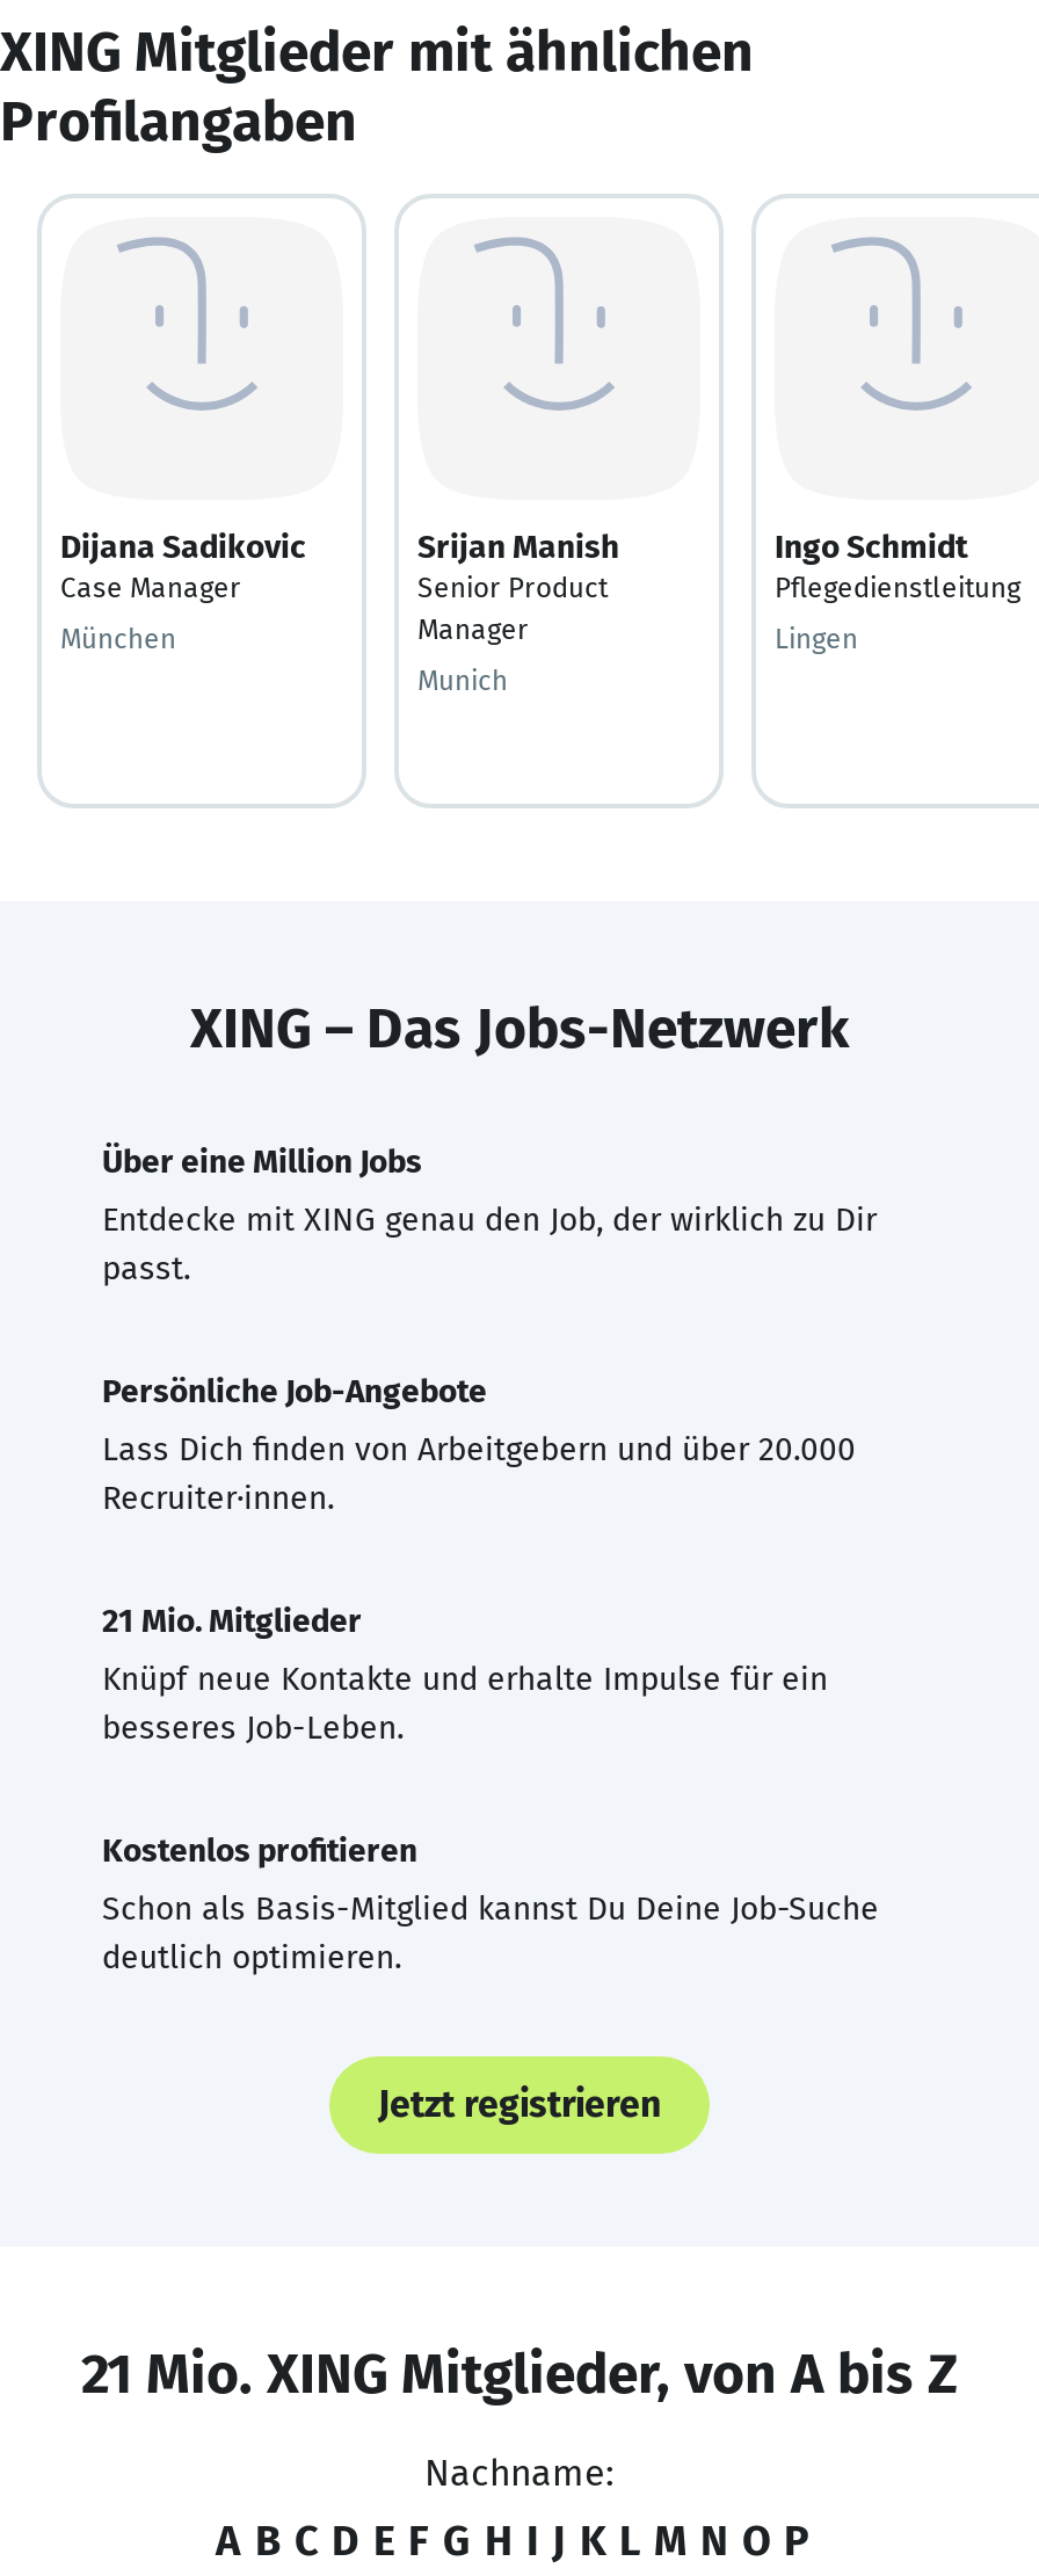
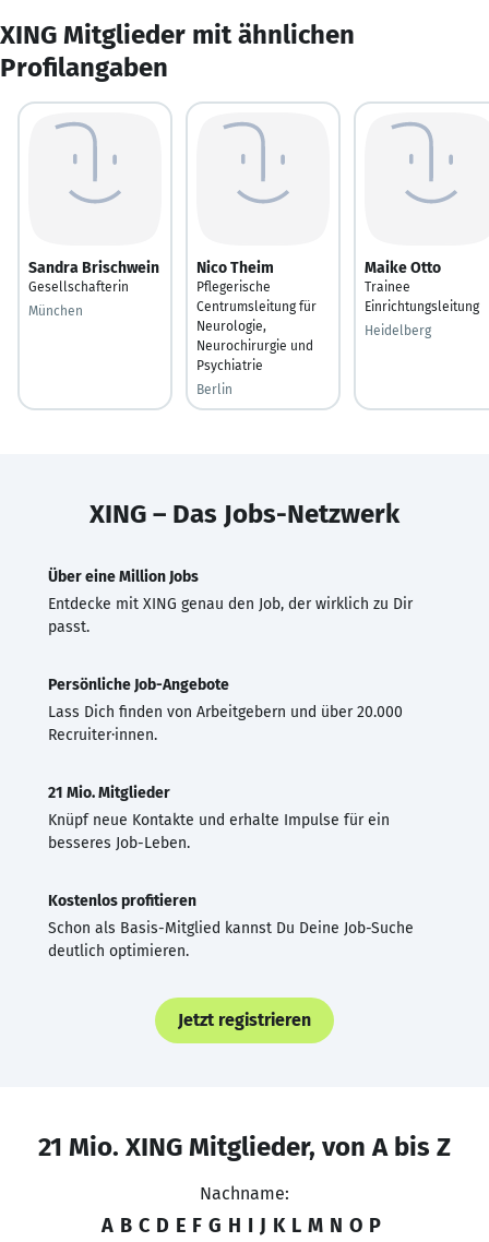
[60,527,306,603] Dijana Sadikovic | Case Manager -> [28,258,159,294] Sandra Brischwein | Gesellschafterin
[417,527,619,645] Srijan Manish | Senior Product | Manager -> [196,258,317,373] Nico Theim | Pflegerische | Centrumsleitung für | Neurologie, | Neurochirurgie und | Psychiatrie
[775,527,1020,603] Ingo Schmidt | Pflegedienstleitung -> [365,258,479,314] Maike Otto | Trainee | Einrichtungsleitung
[775,622,858,654] Lingen -> [365,323,431,338] Heidelberg
[417,663,508,696] Munich -> [196,381,232,397] Berlin

